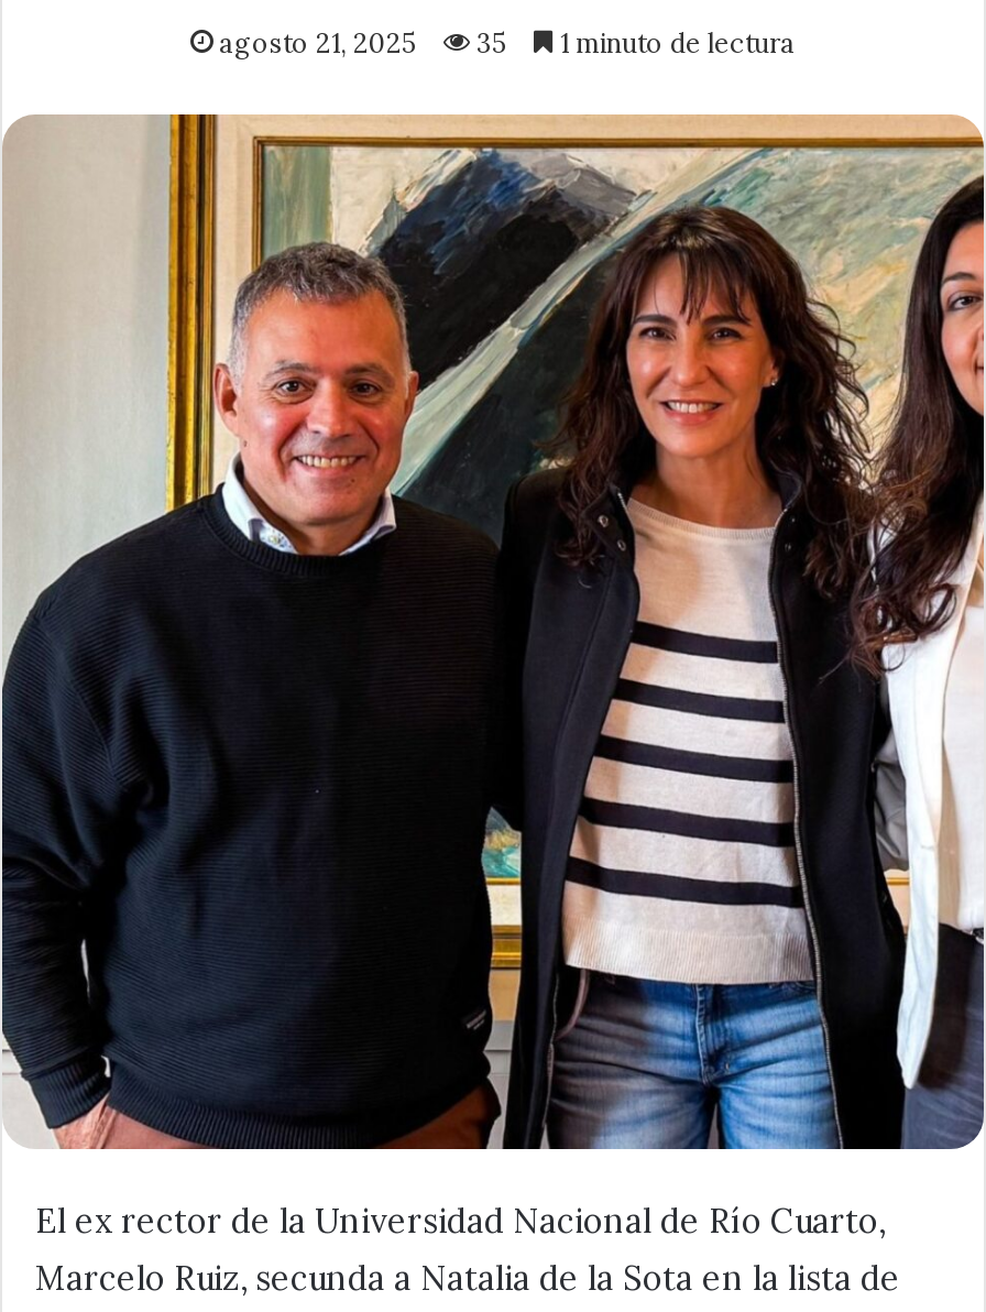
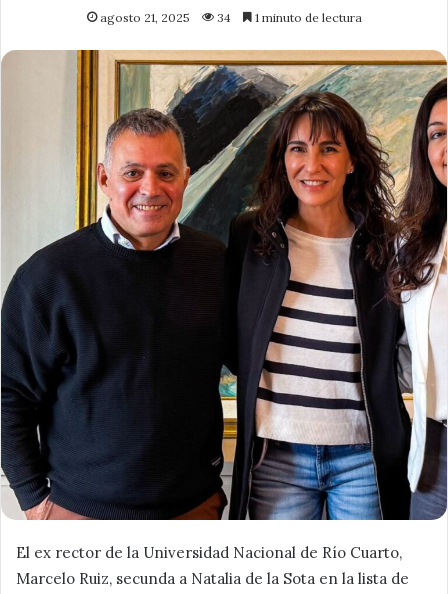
[219,27,796,60] agosto 21, 2025 35 1 minuto de lectura -> [99,10,361,25] agosto 21, 2025 34 1 minuto de lectura

